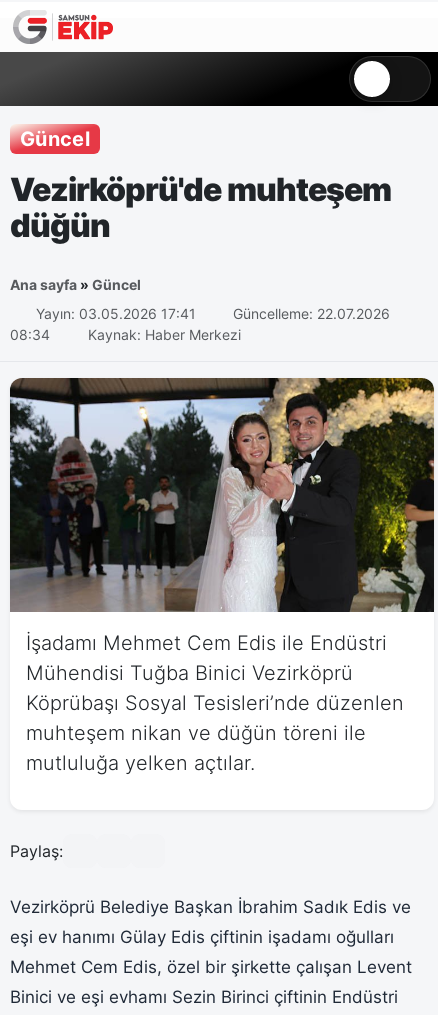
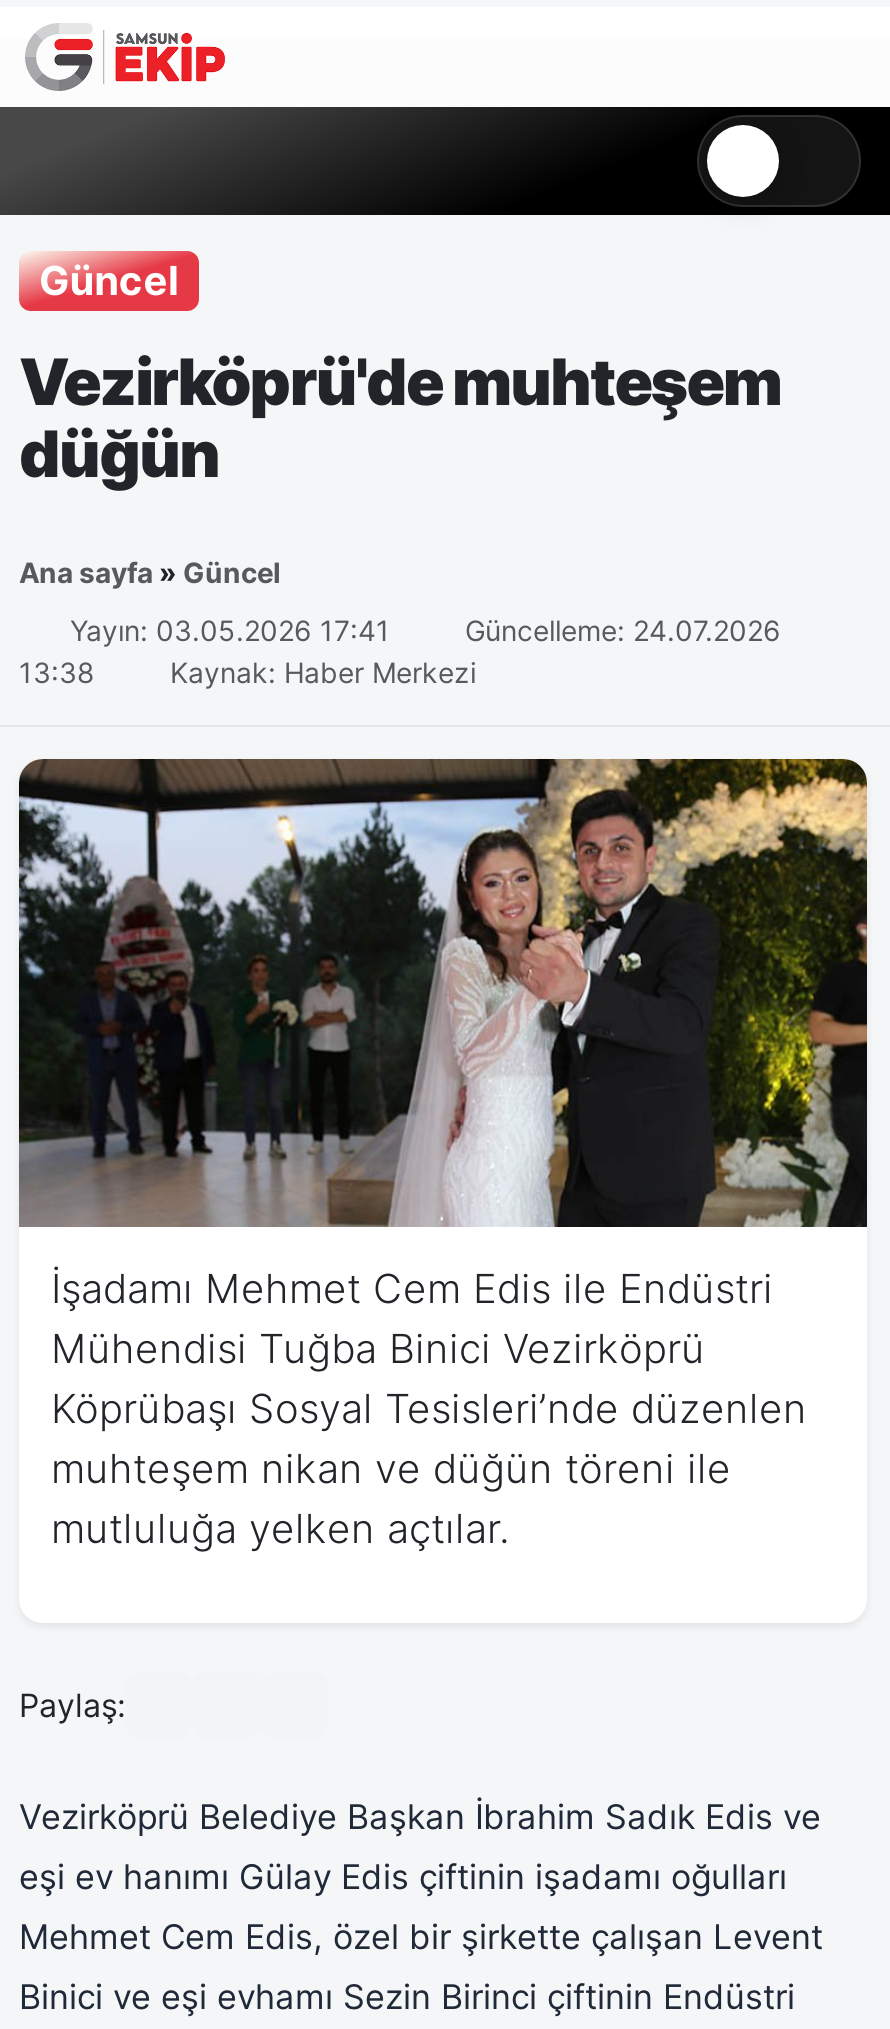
[31,305,390,322] Yayın: 03.05.2026 17:41 Güncelleme: 22.07.2026 -> [62,613,781,647] Yayın: 03.05.2026 17:41 Güncelleme: 24.07.2026
[10,326,240,343] 08:34 Kaynak: Haber Merkezi -> [19,655,476,689] 13:38 Kaynak: Haber Merkezi

